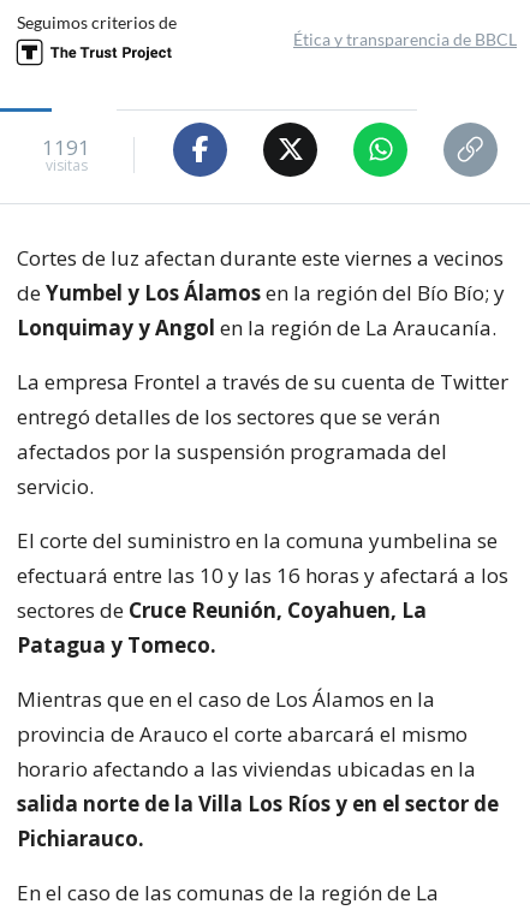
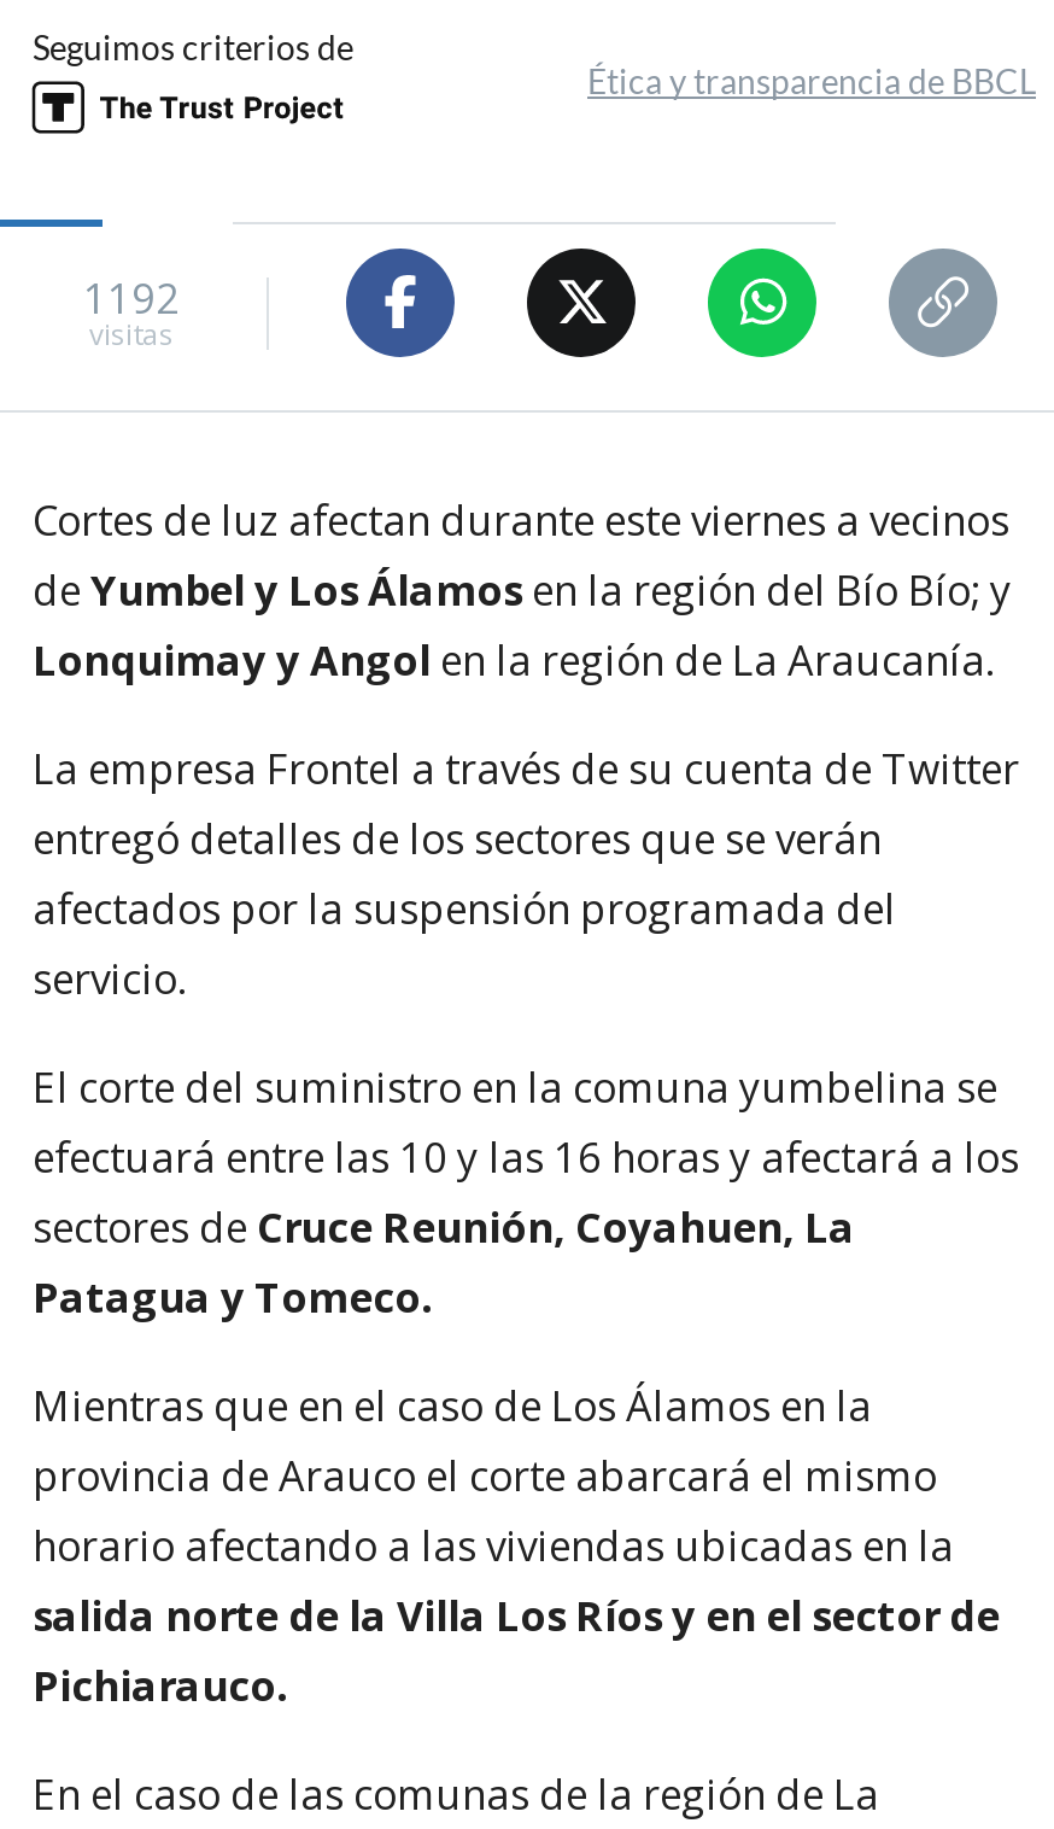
[42,134,90,161] 1191 -> [83,271,180,326] 1192

